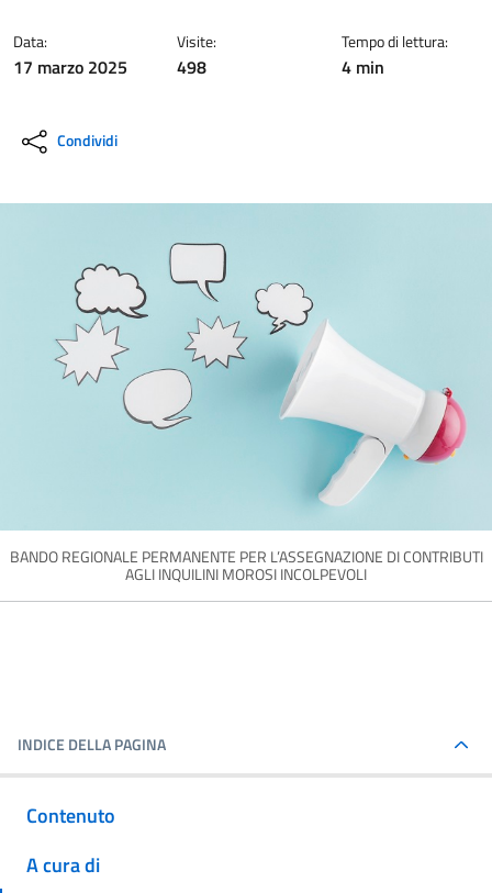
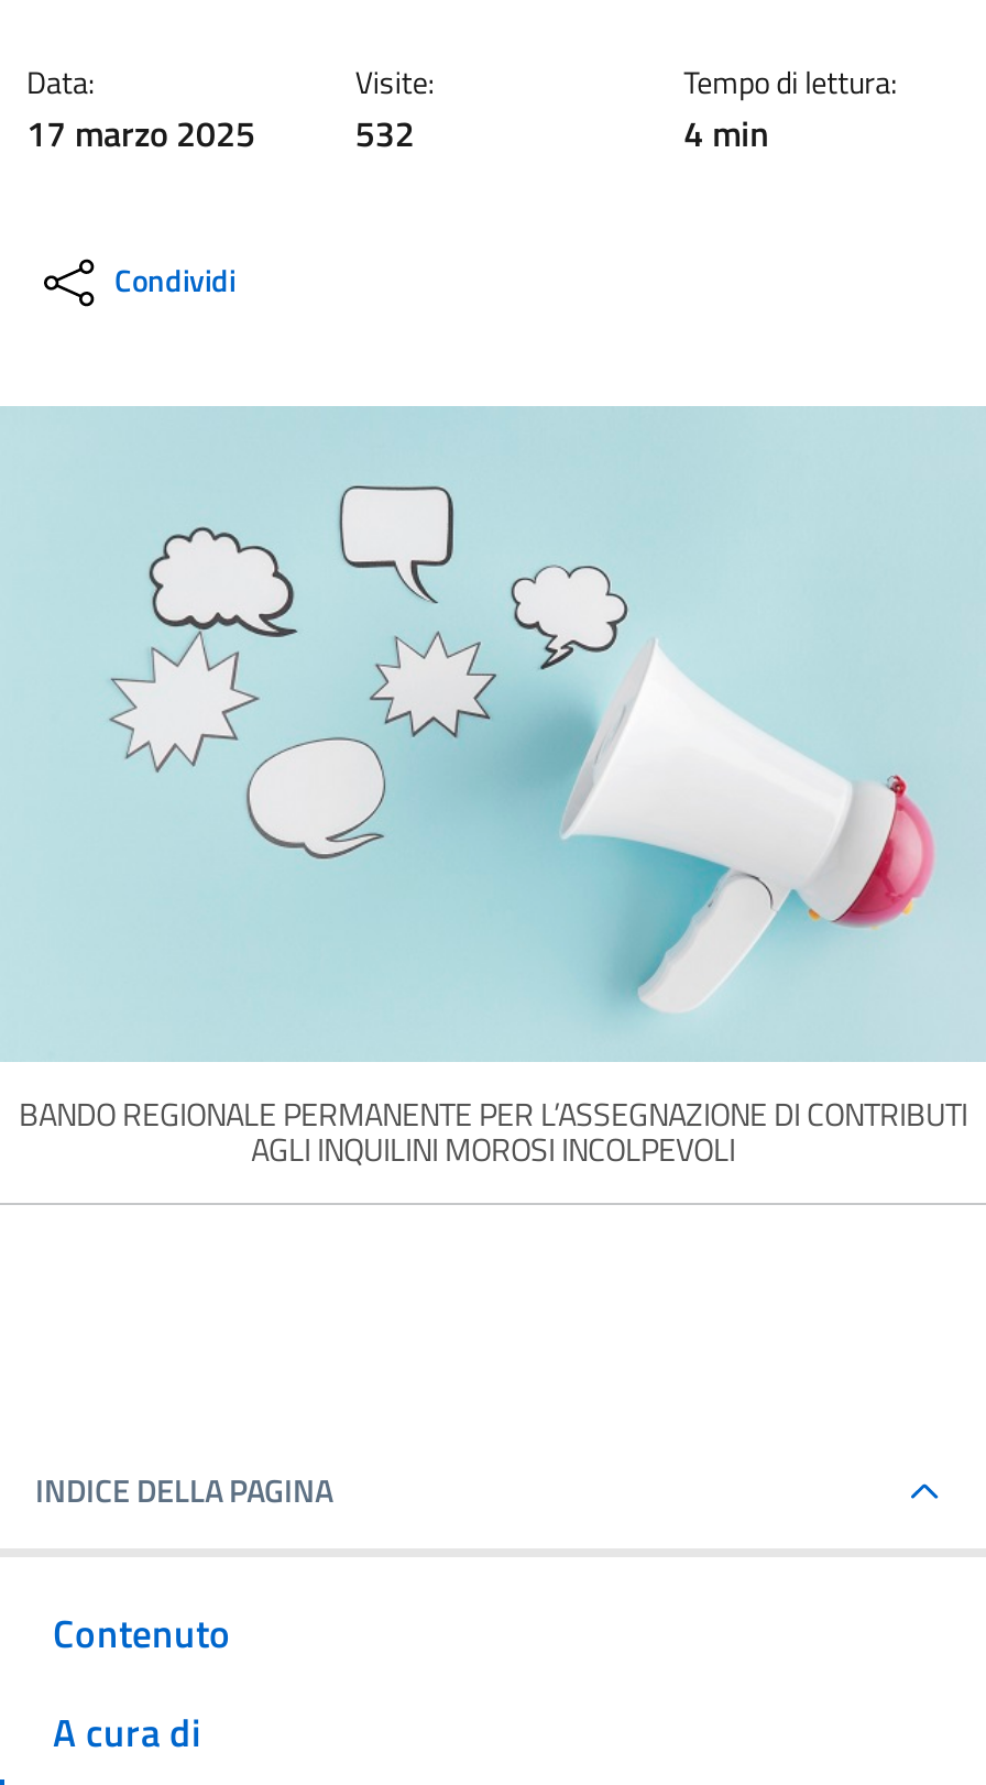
[13,54,207,80] 17 marzo 2025 498 -> [26,107,414,160] 17 marzo 2025 532

